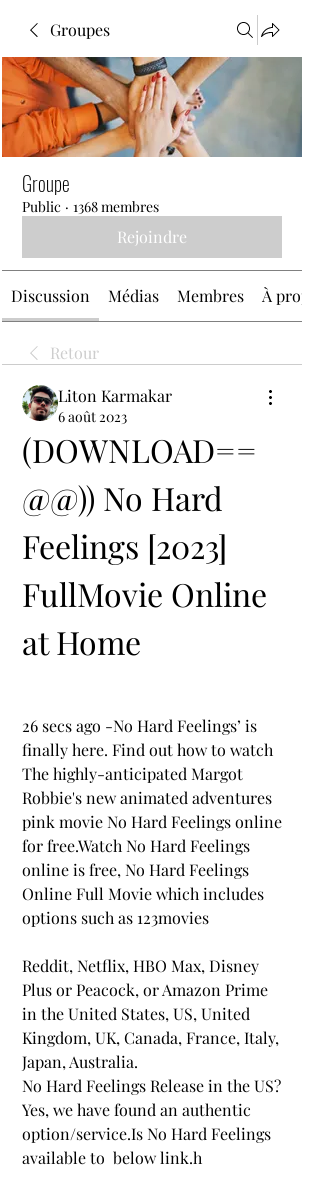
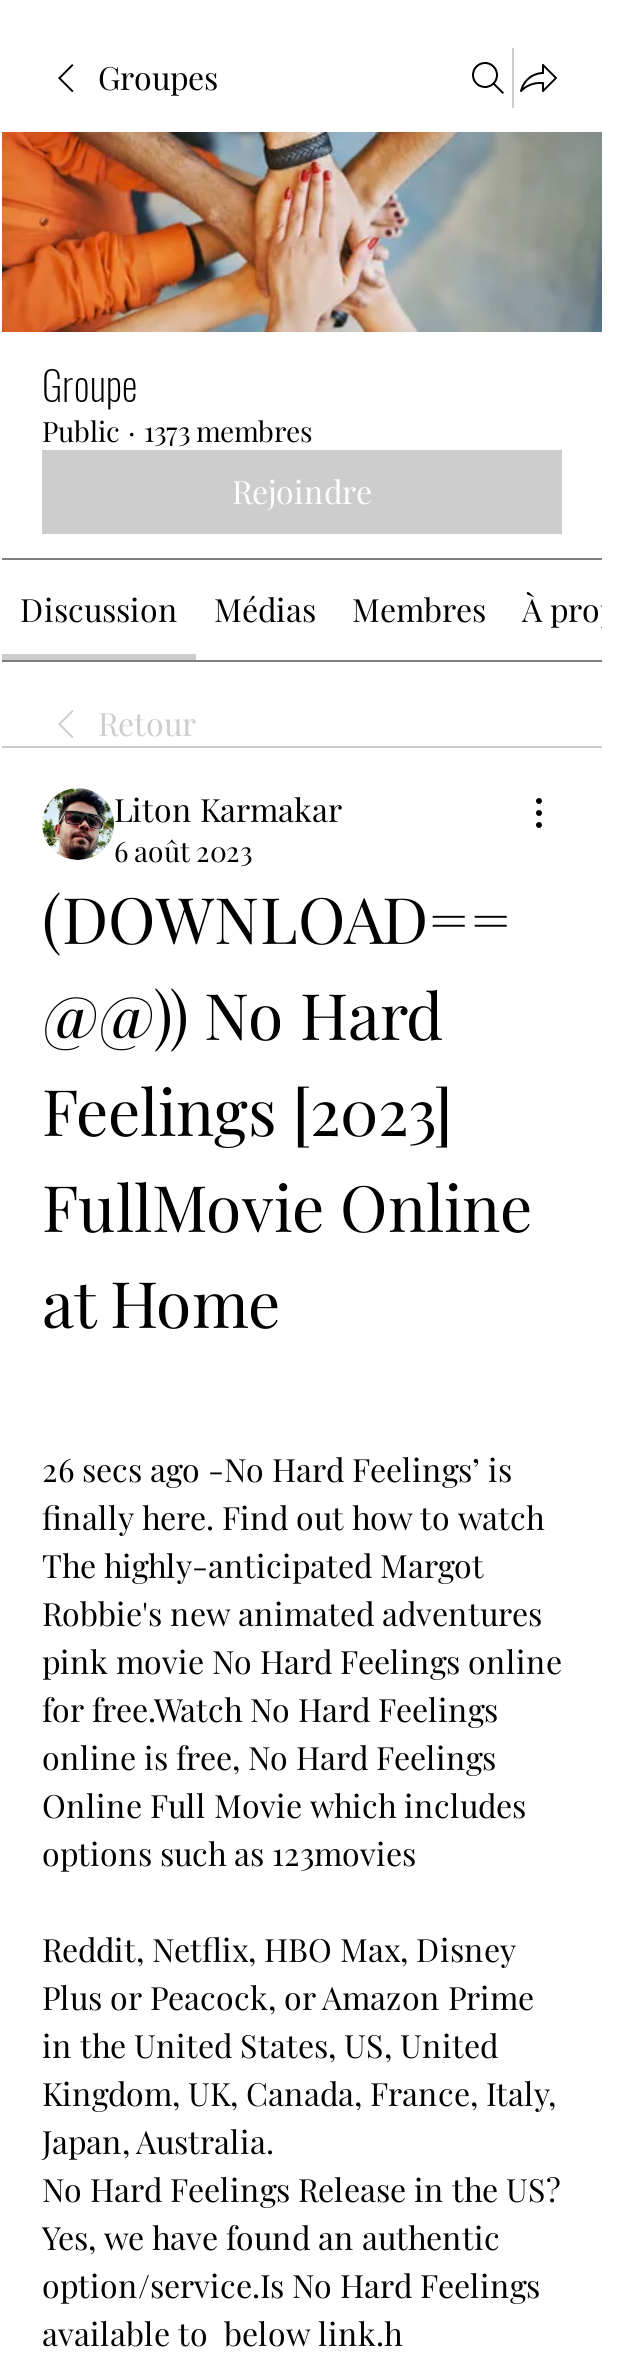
[22,197,159,216] Public · 1368 membres -> [42,412,312,450] Public · 1373 membres

